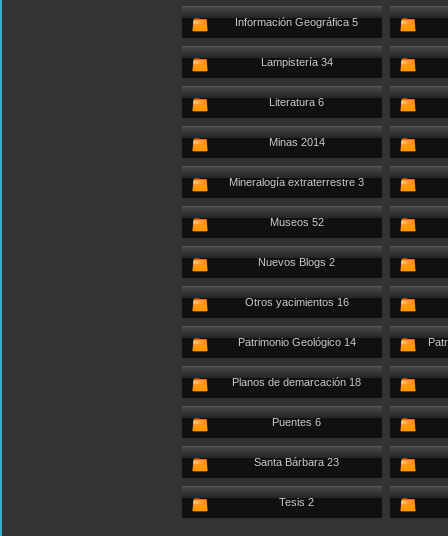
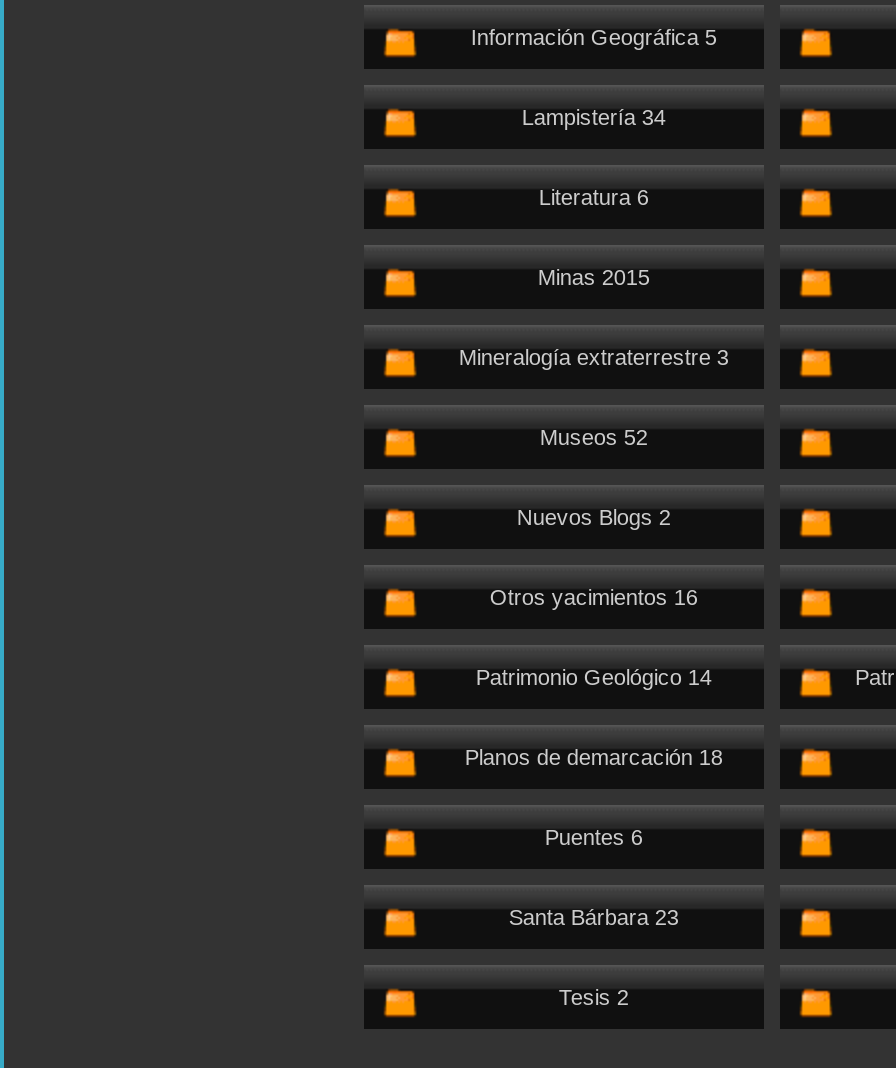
[269,136,325,148] Minas 2014 -> [538,265,650,289] Minas 2015

